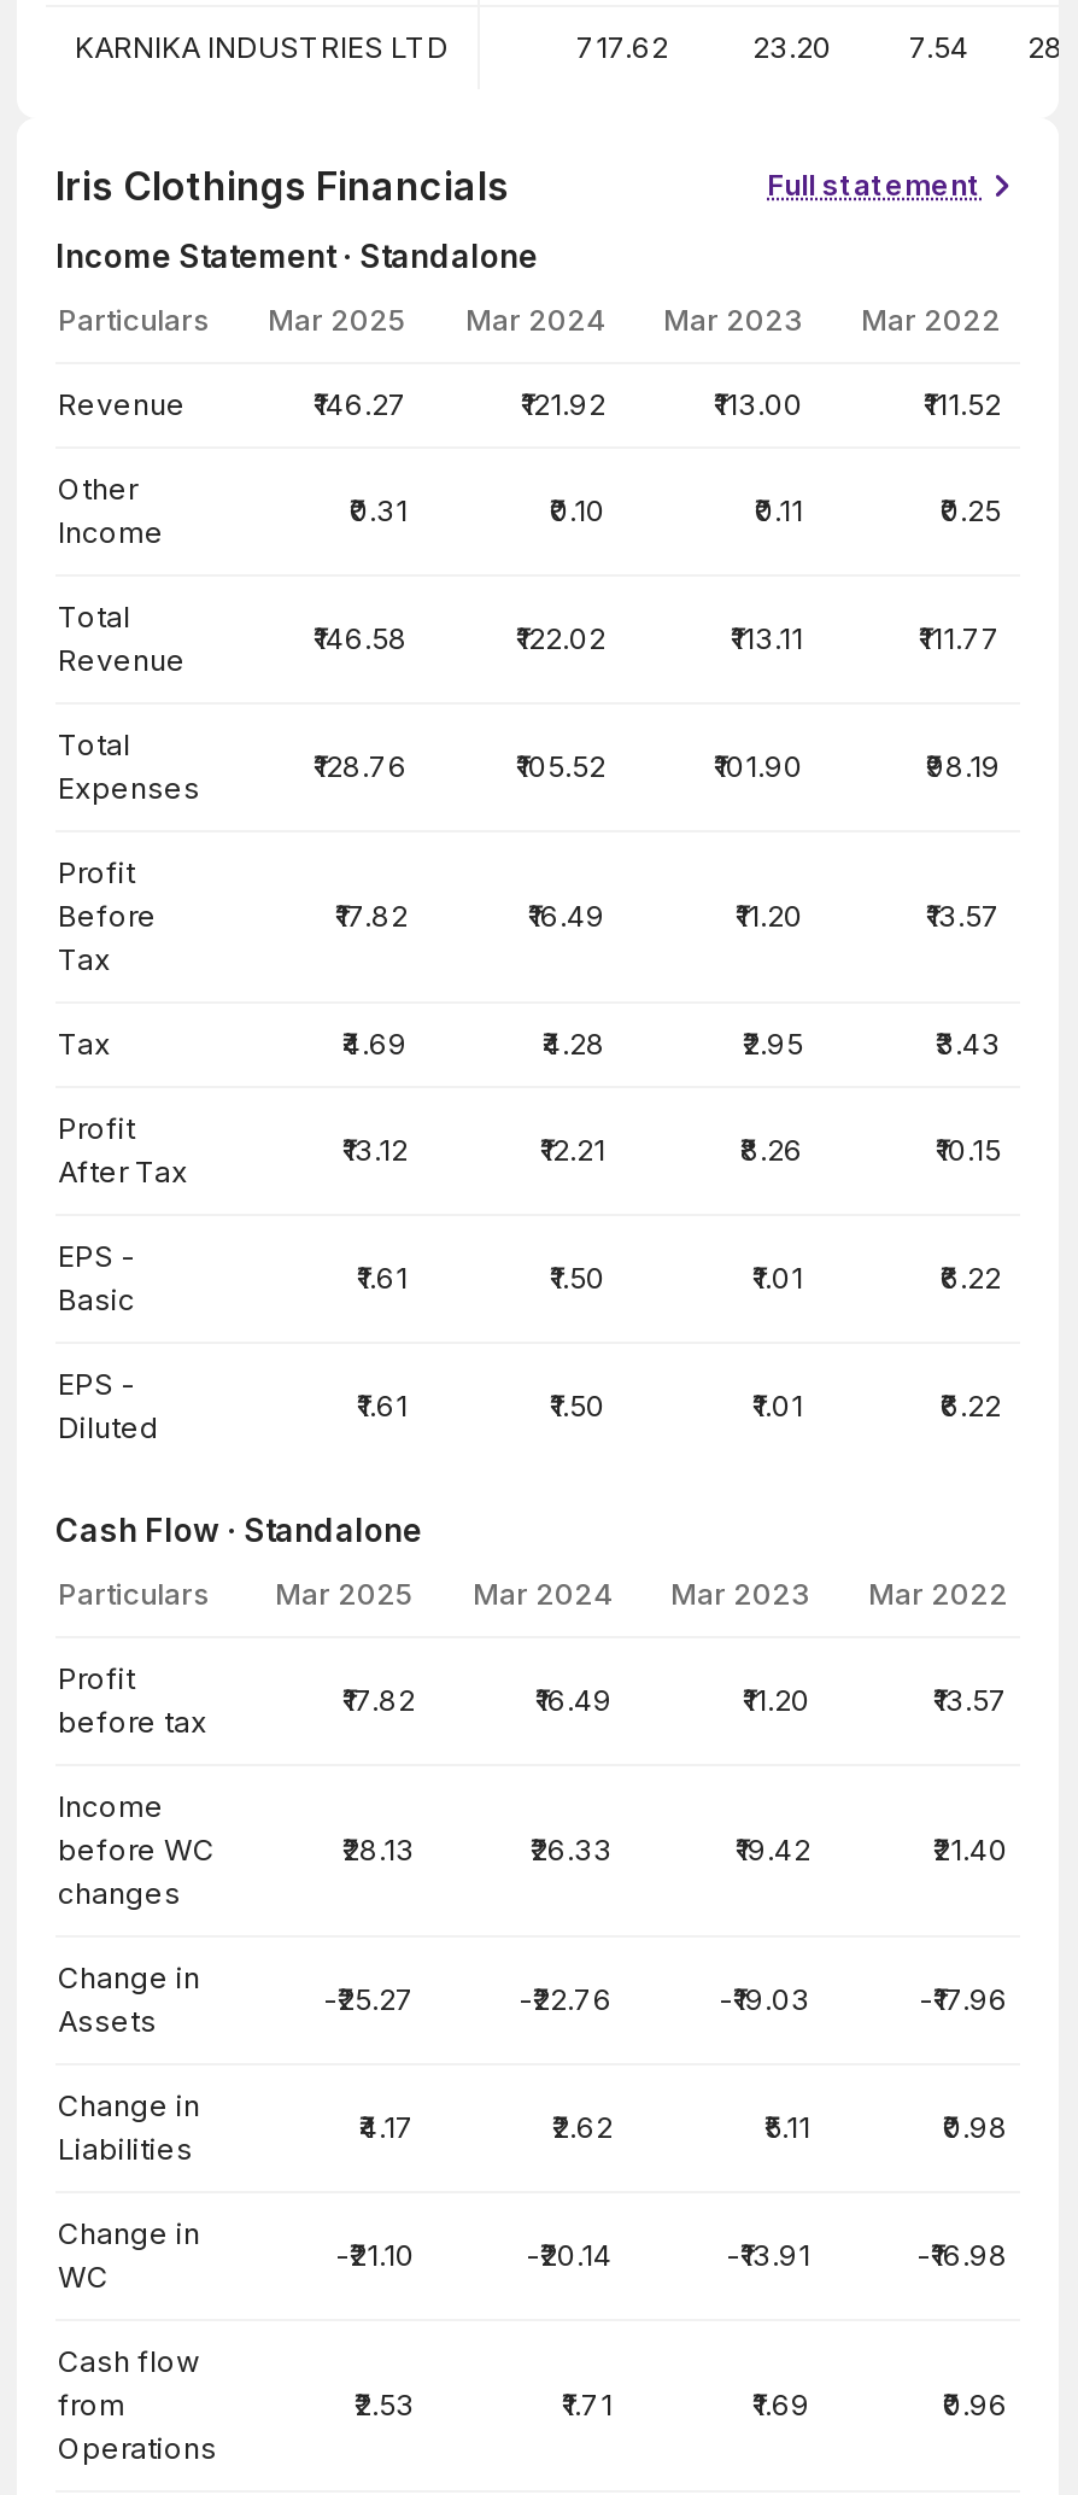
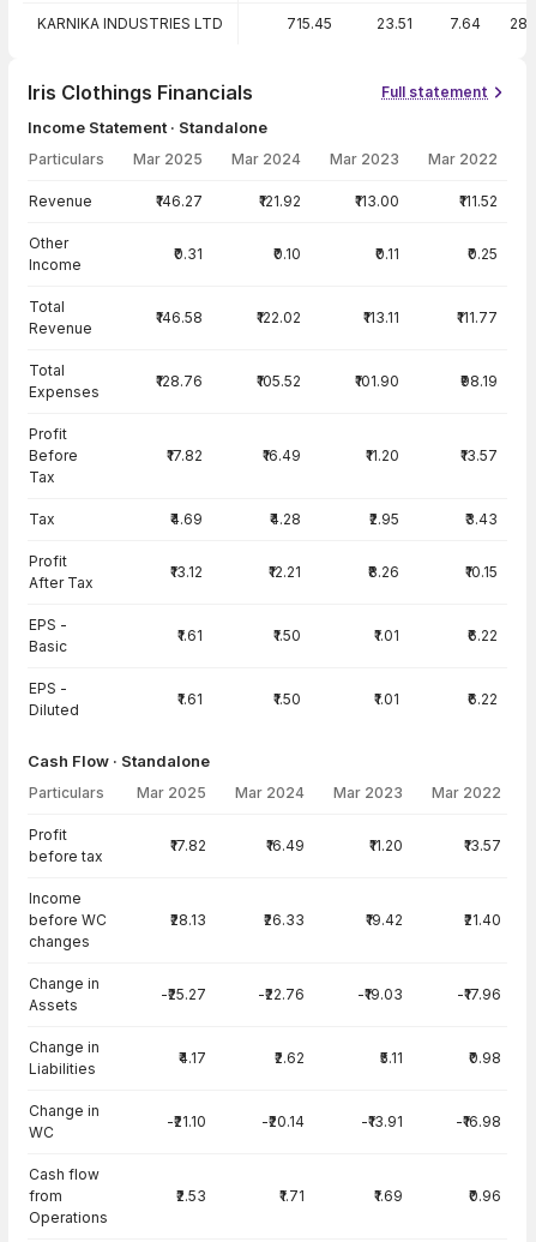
[576,29,668,65] 717.62 -> [287,14,332,32] 715.45
[752,29,832,65] 23.20 -> [377,14,412,32] 23.51
[909,29,969,65] 7.54 -> [450,14,481,32] 7.64

